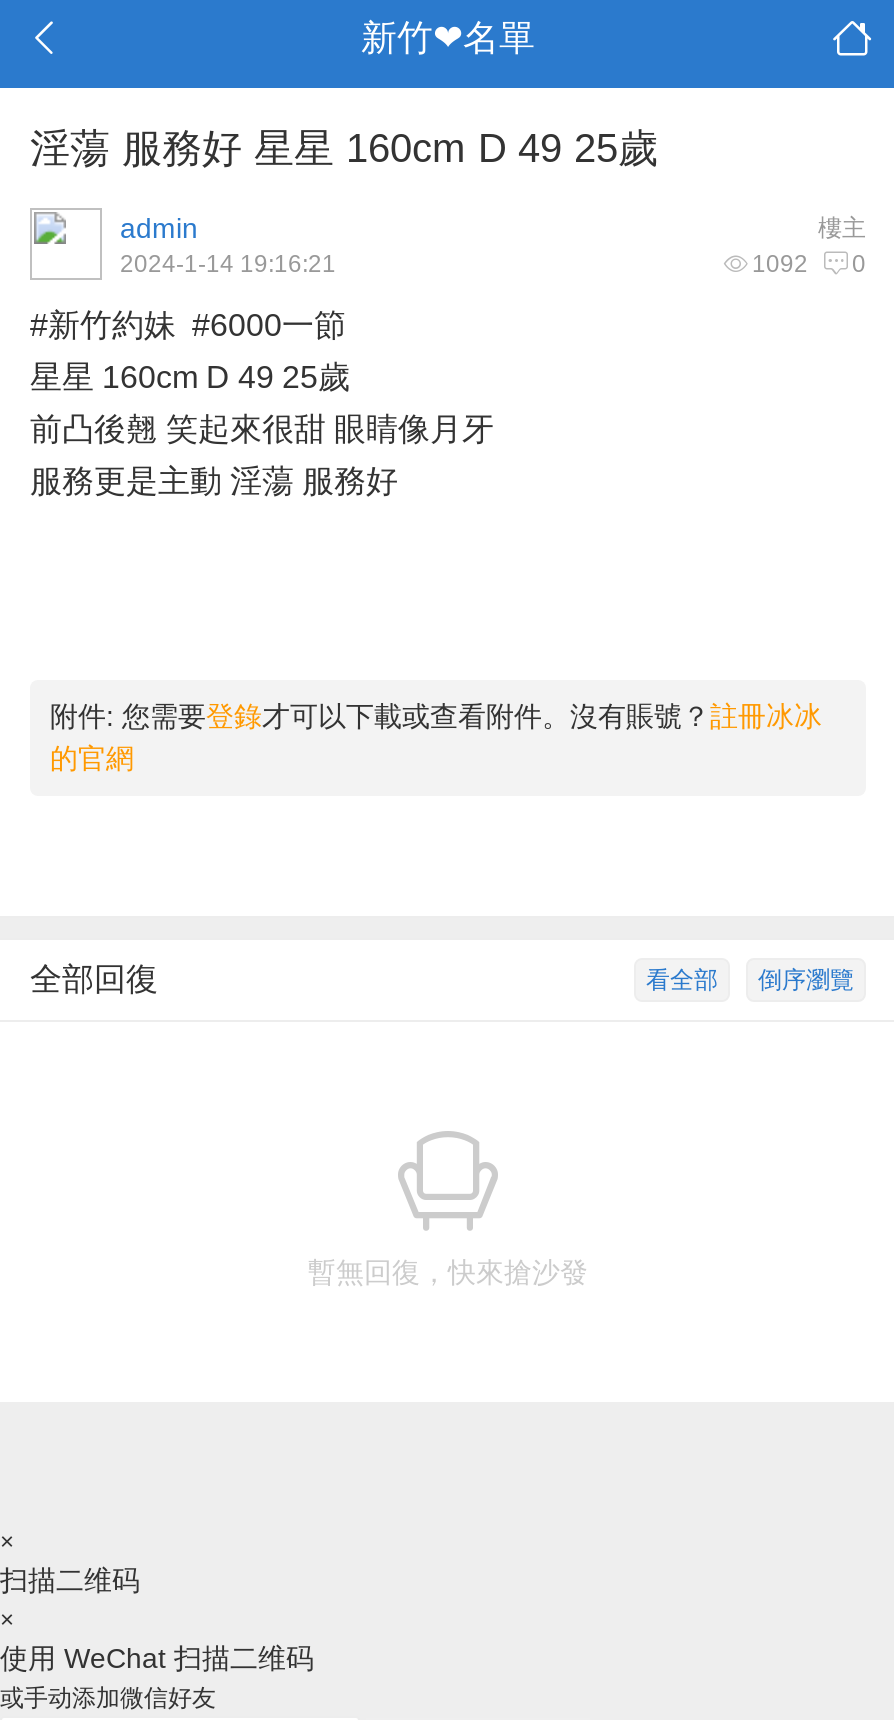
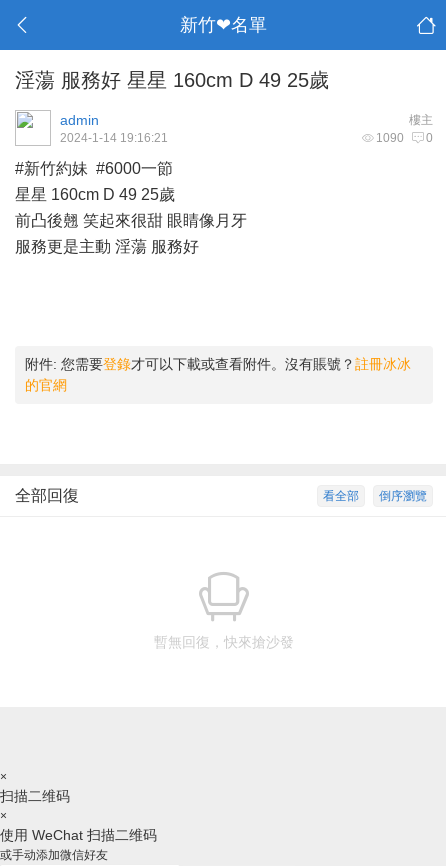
[752,250,866,278] 1092 0 -> [376,131,433,145] 1090 0

